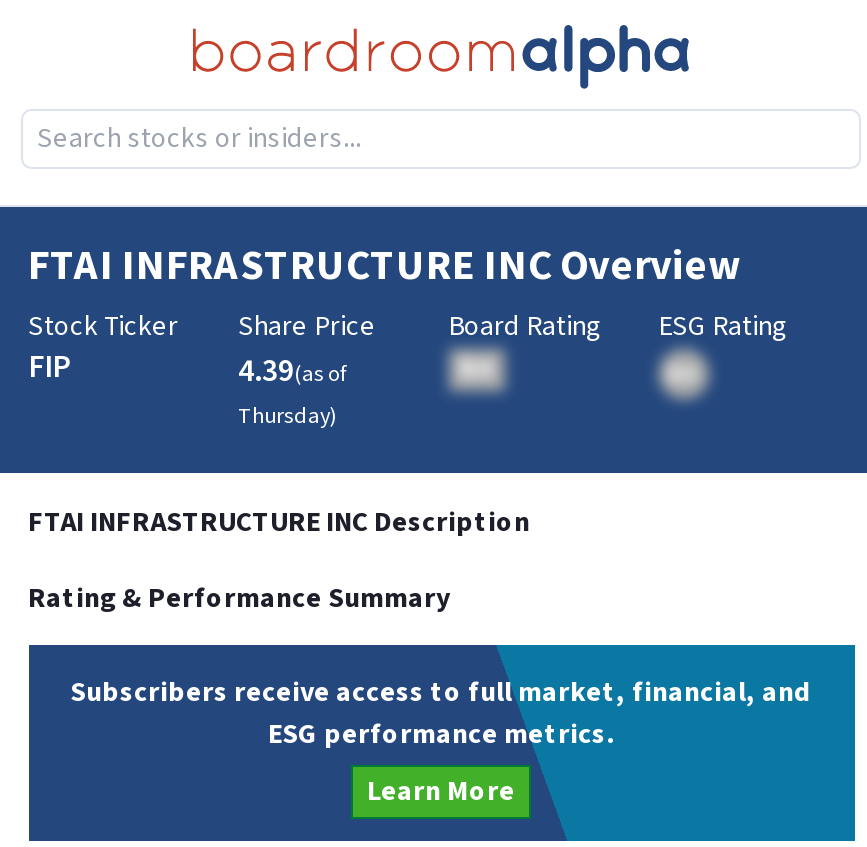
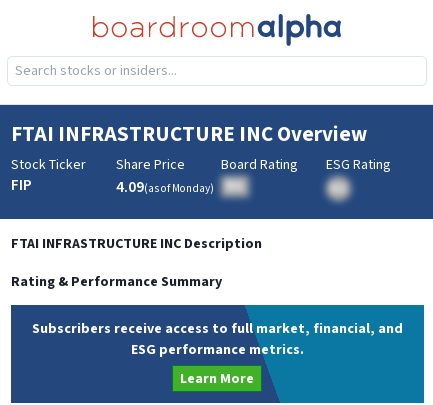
[238,351,346,431] 4.39(as of | Thursday) -> [115,177,213,198] 4.09(as ofMonday)

